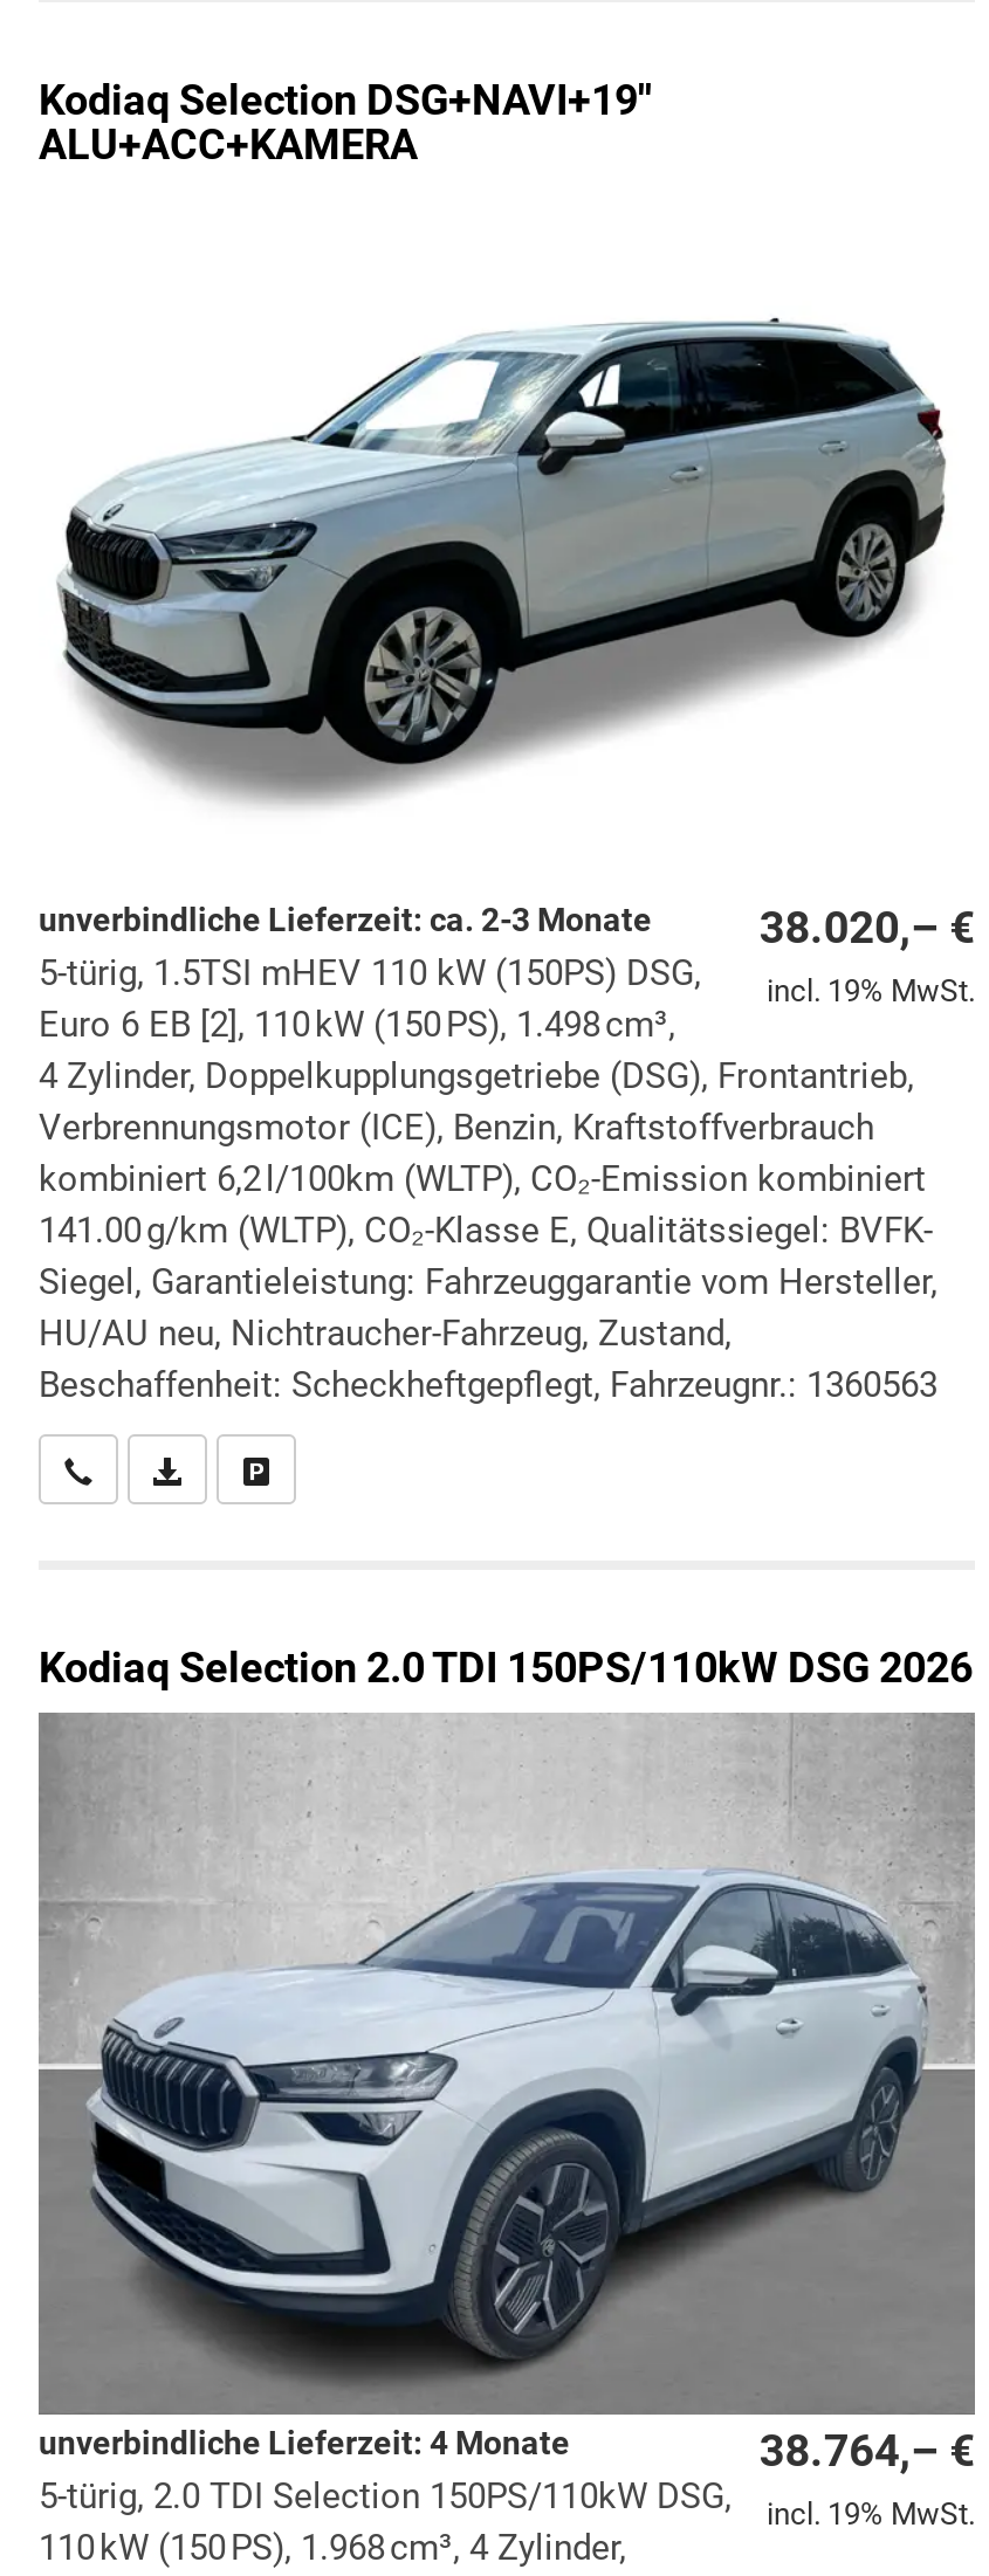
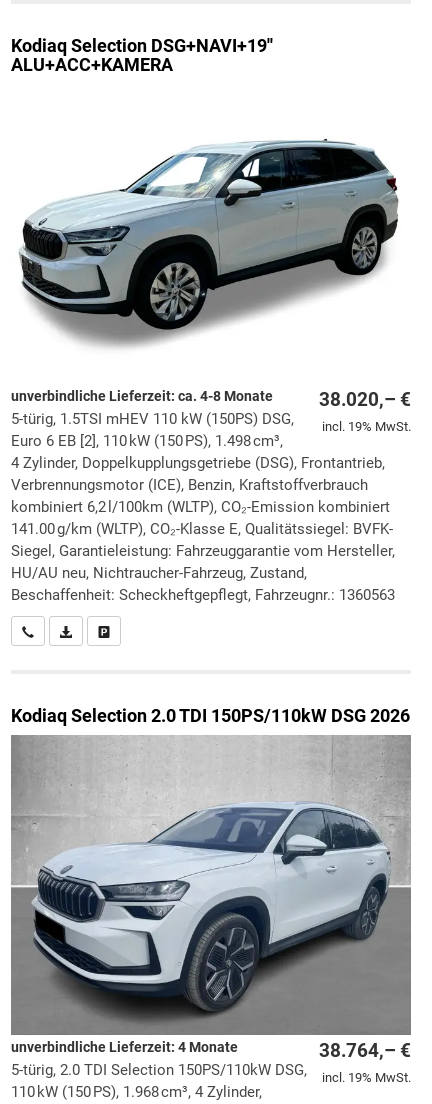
[39,901,652,939] unverbindliche Lieferzeit: ca. 2-3 Monate -> [11,388,273,404] unverbindliche Lieferzeit: ca. 4-8 Monate

